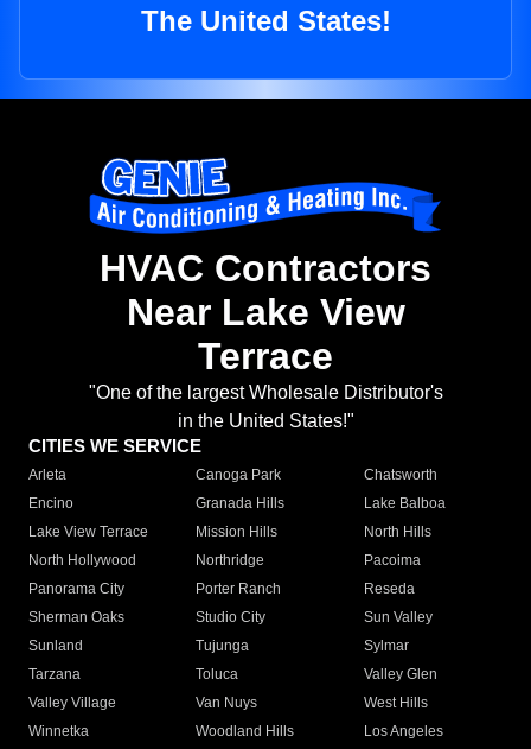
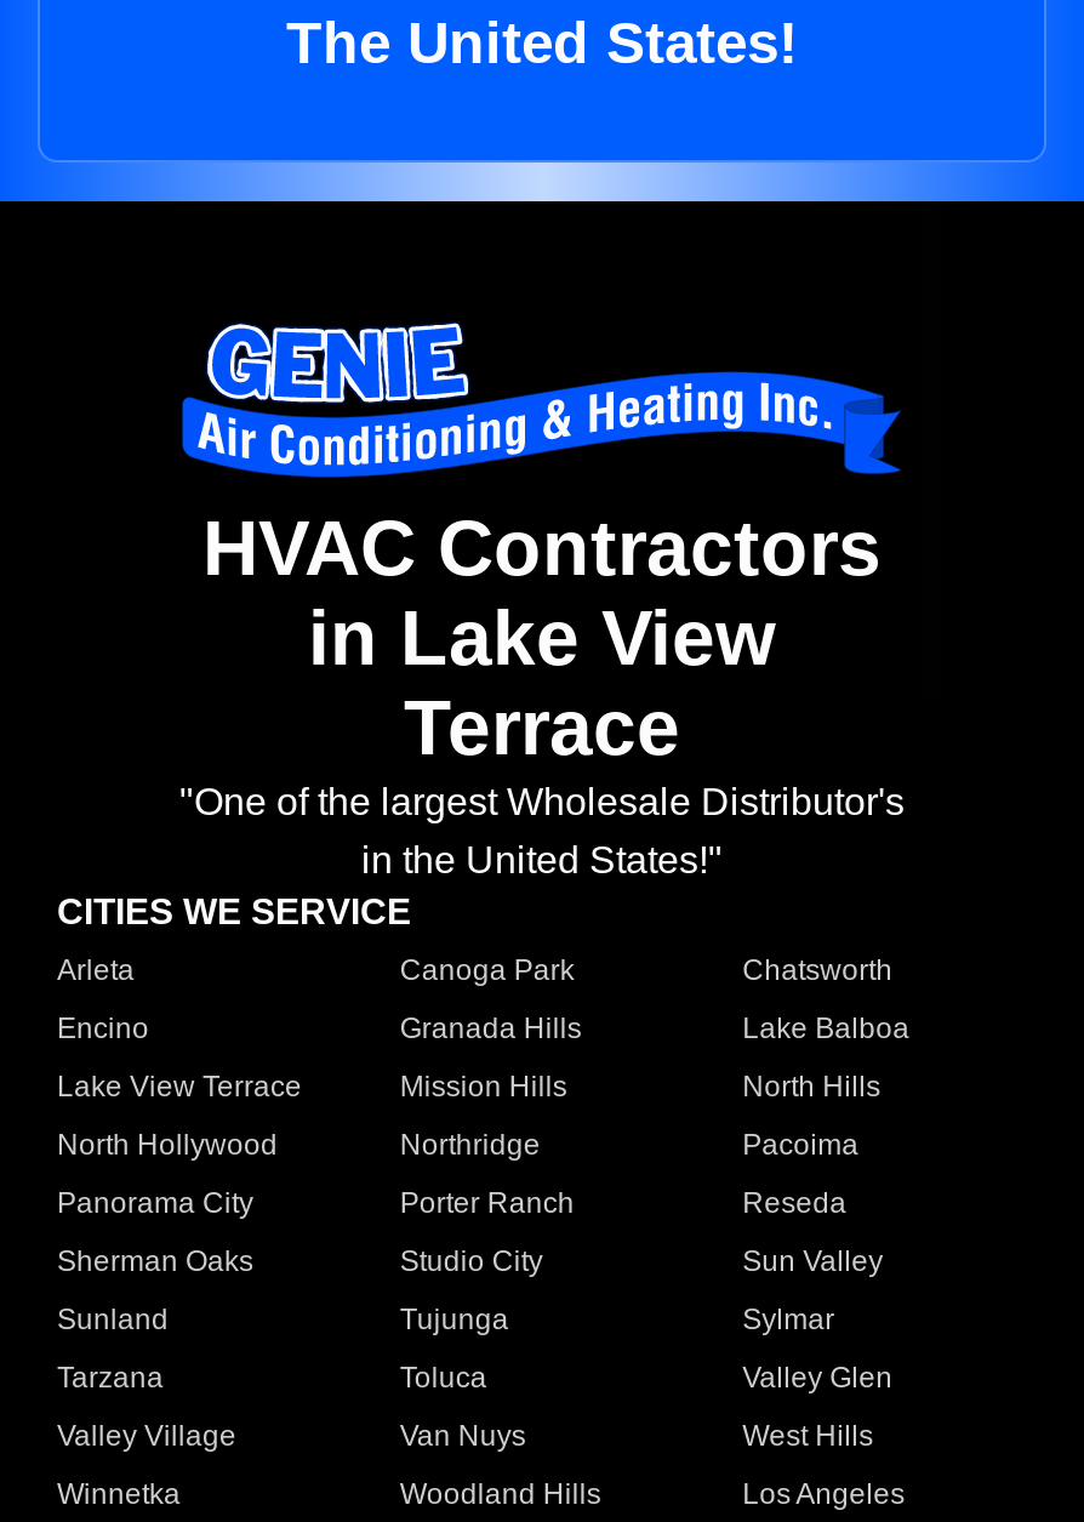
[126,291,405,334] Near Lake View -> [308,595,776,682] in Lake View

